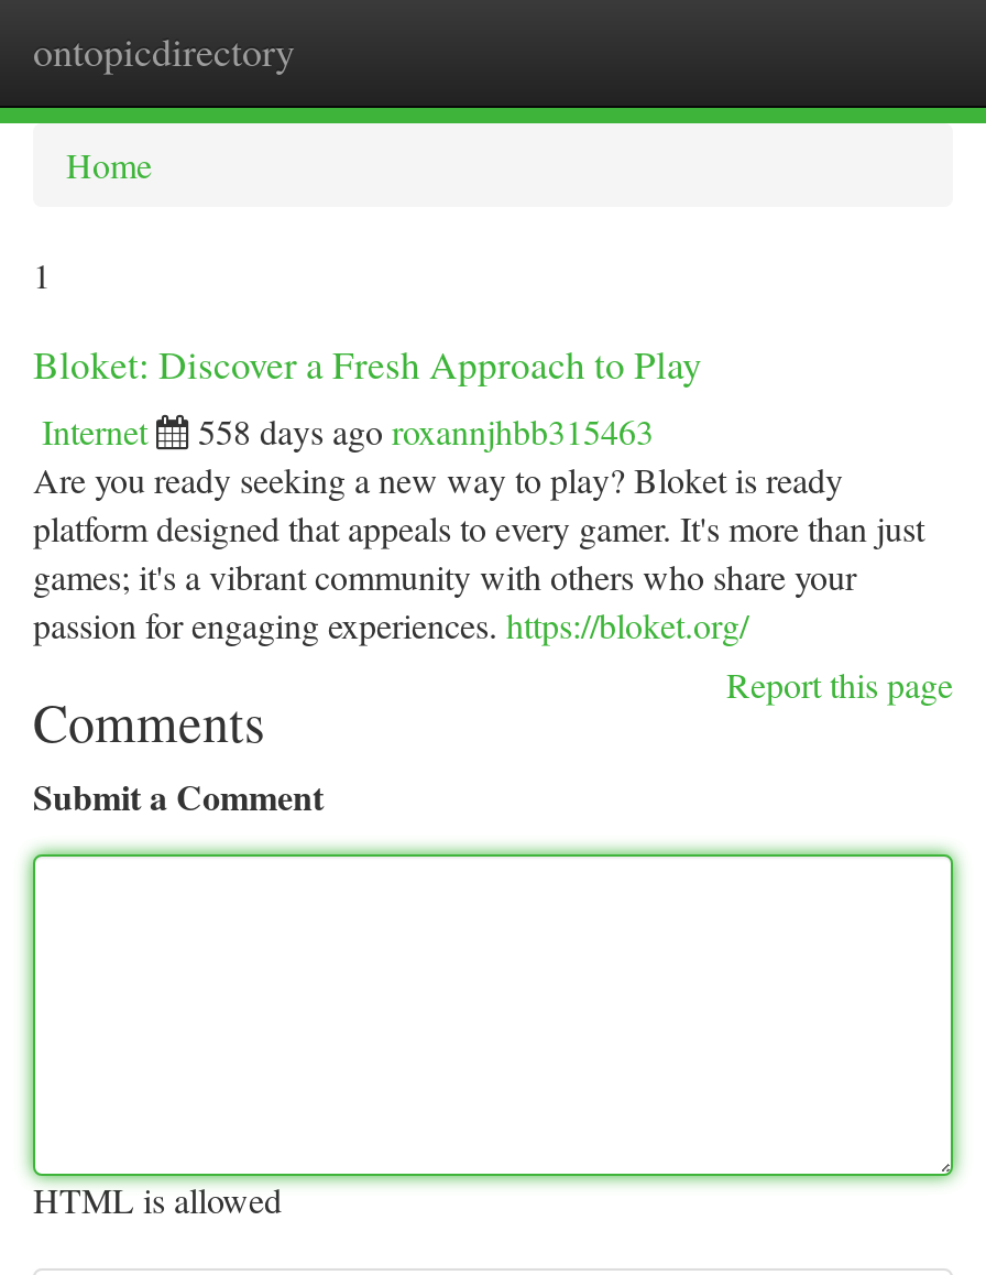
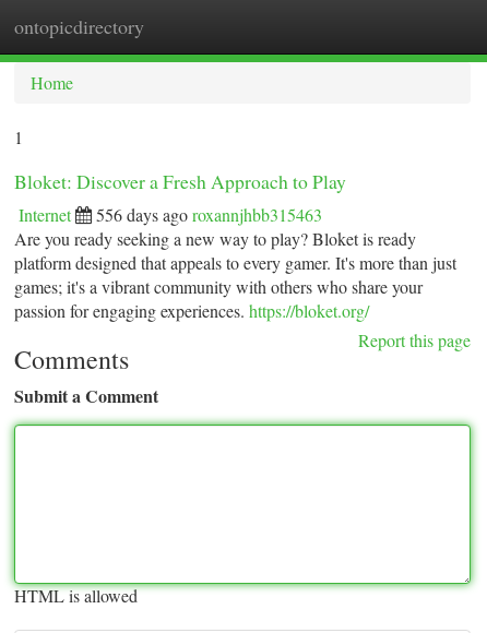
[198,407,654,454] 558 days ago roxannjhbb315463 -> [96,203,322,226] 556 days ago roxannjhbb315463

